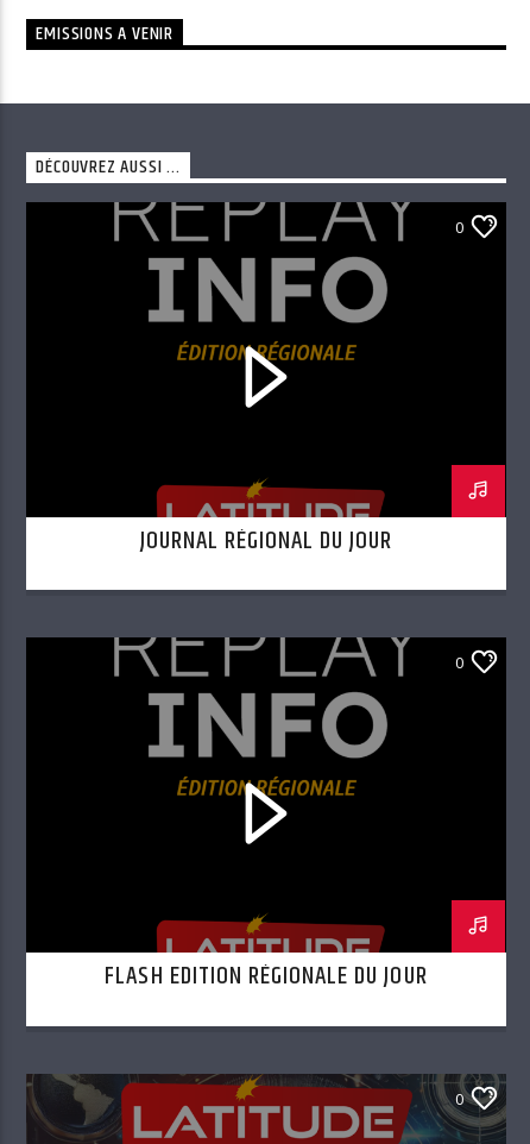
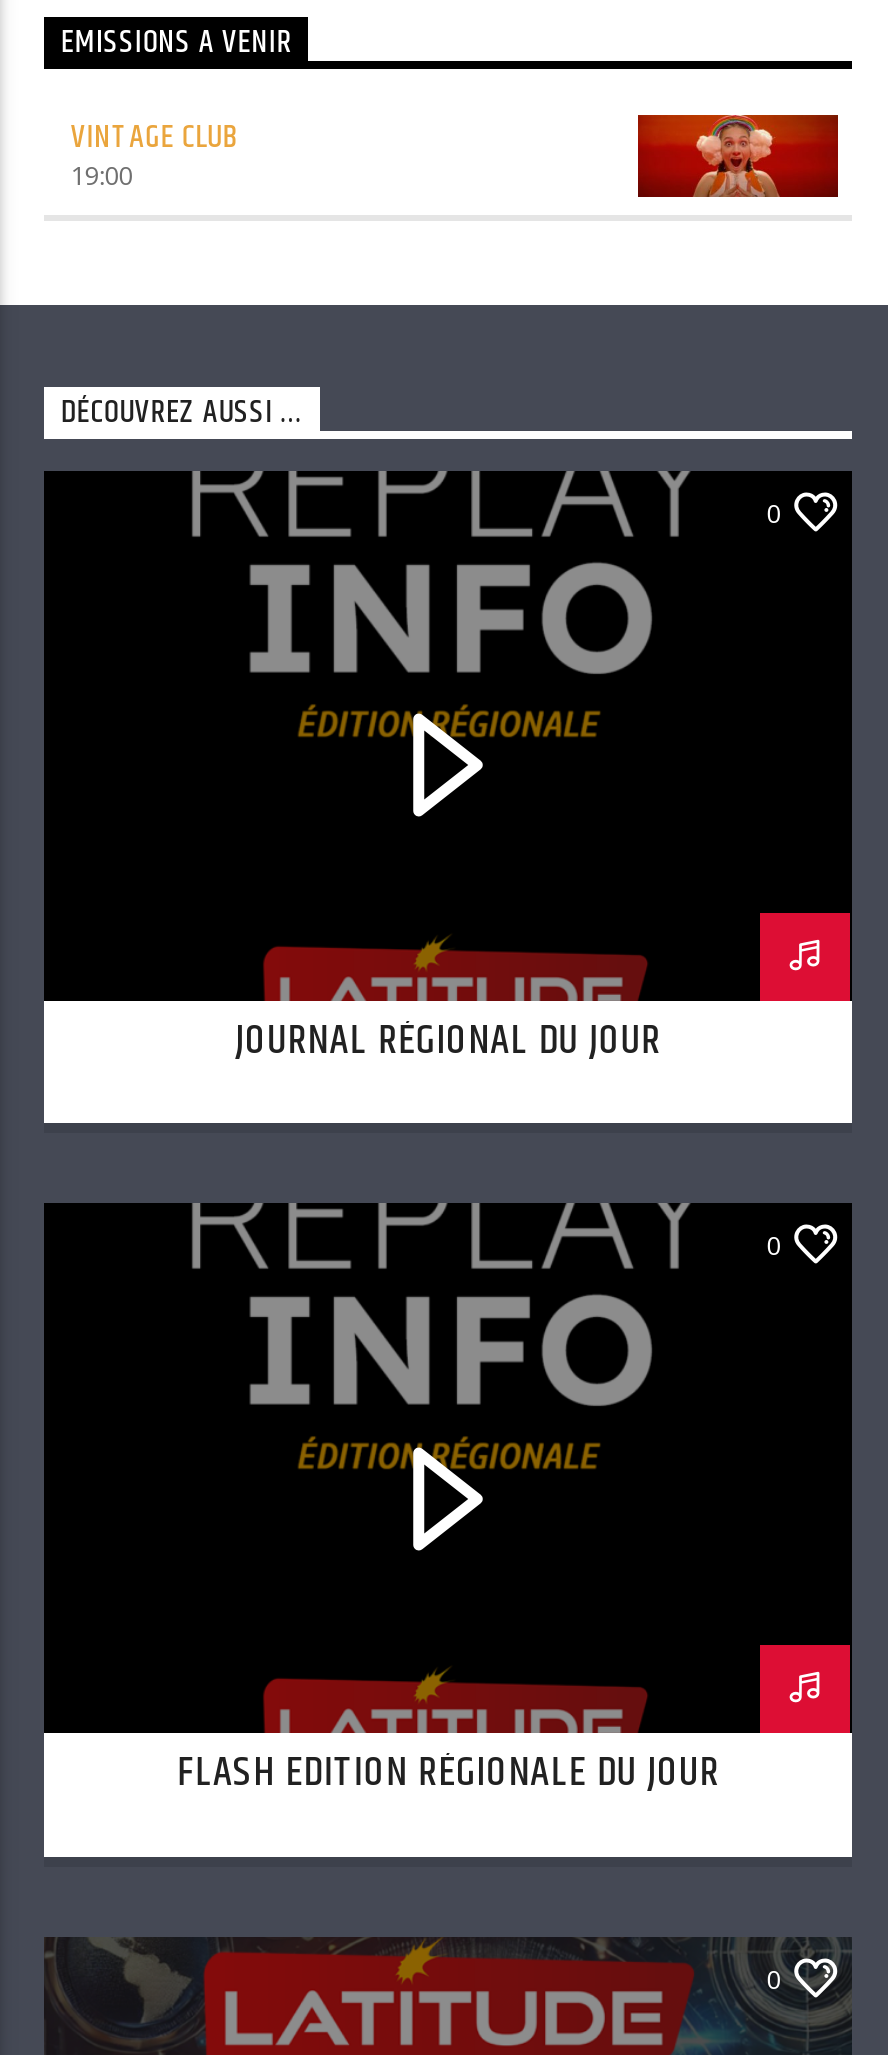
none -> [71,113,238,193] VINTAGE CLUB | 19:00

